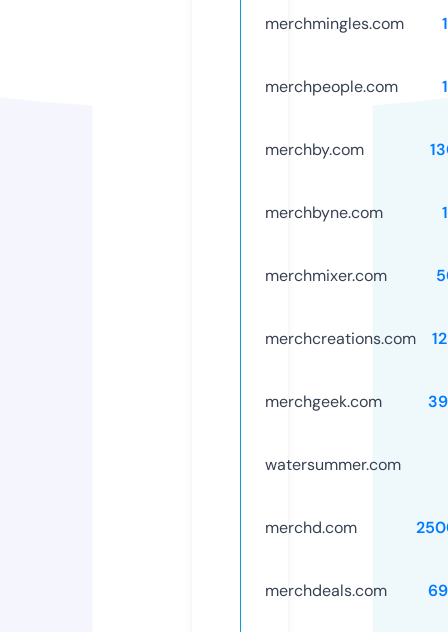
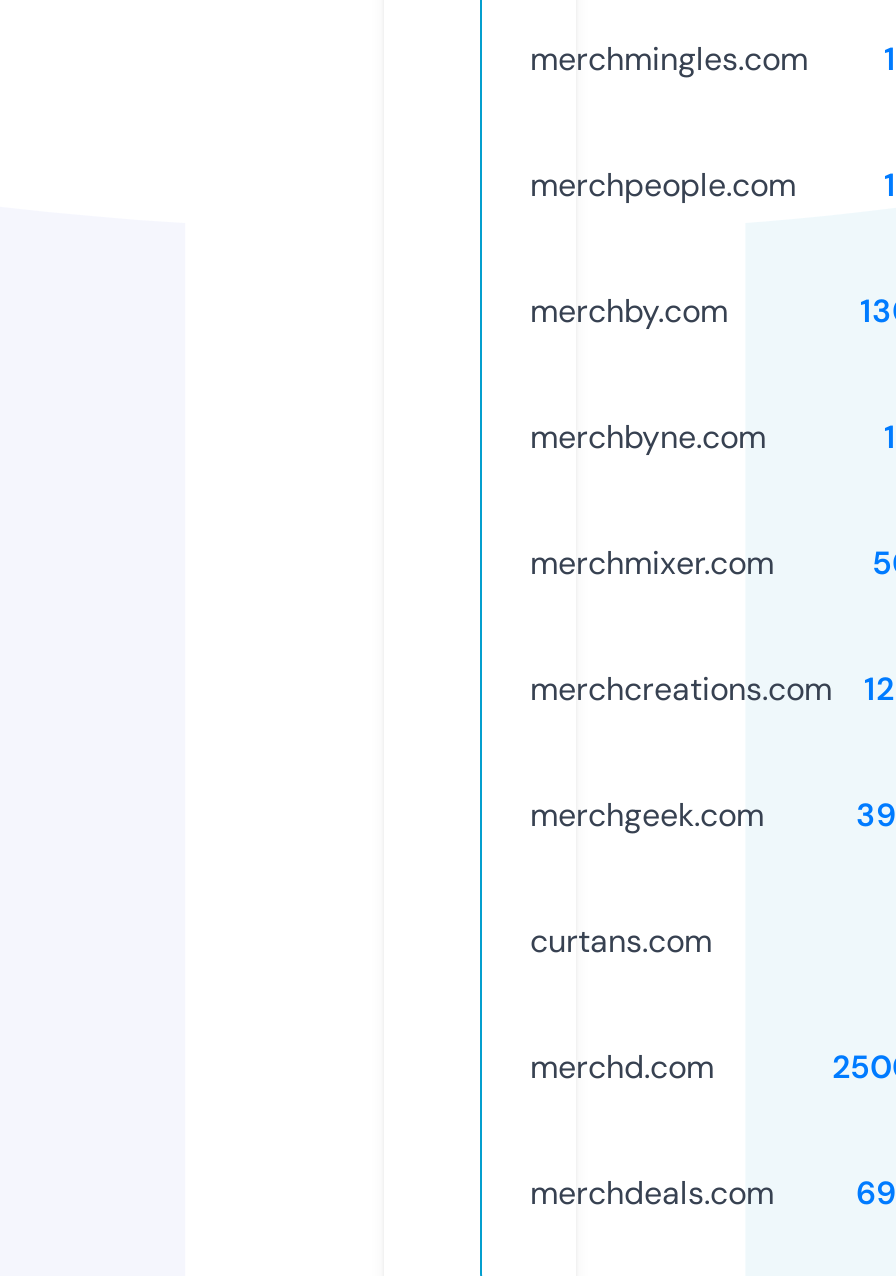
[265,454,401,475] watersummer.com -> [530,920,712,962] curtans.com

